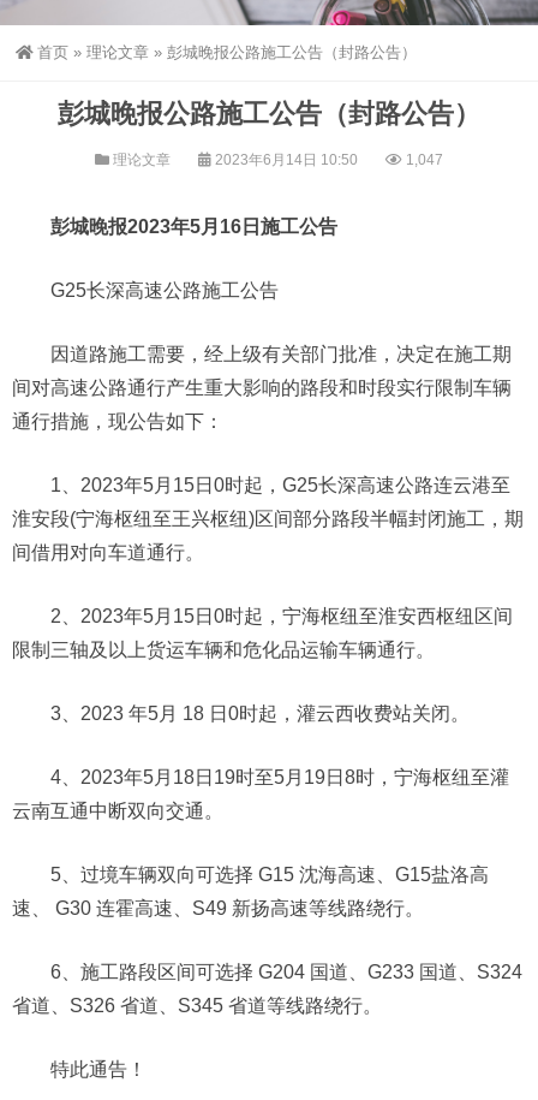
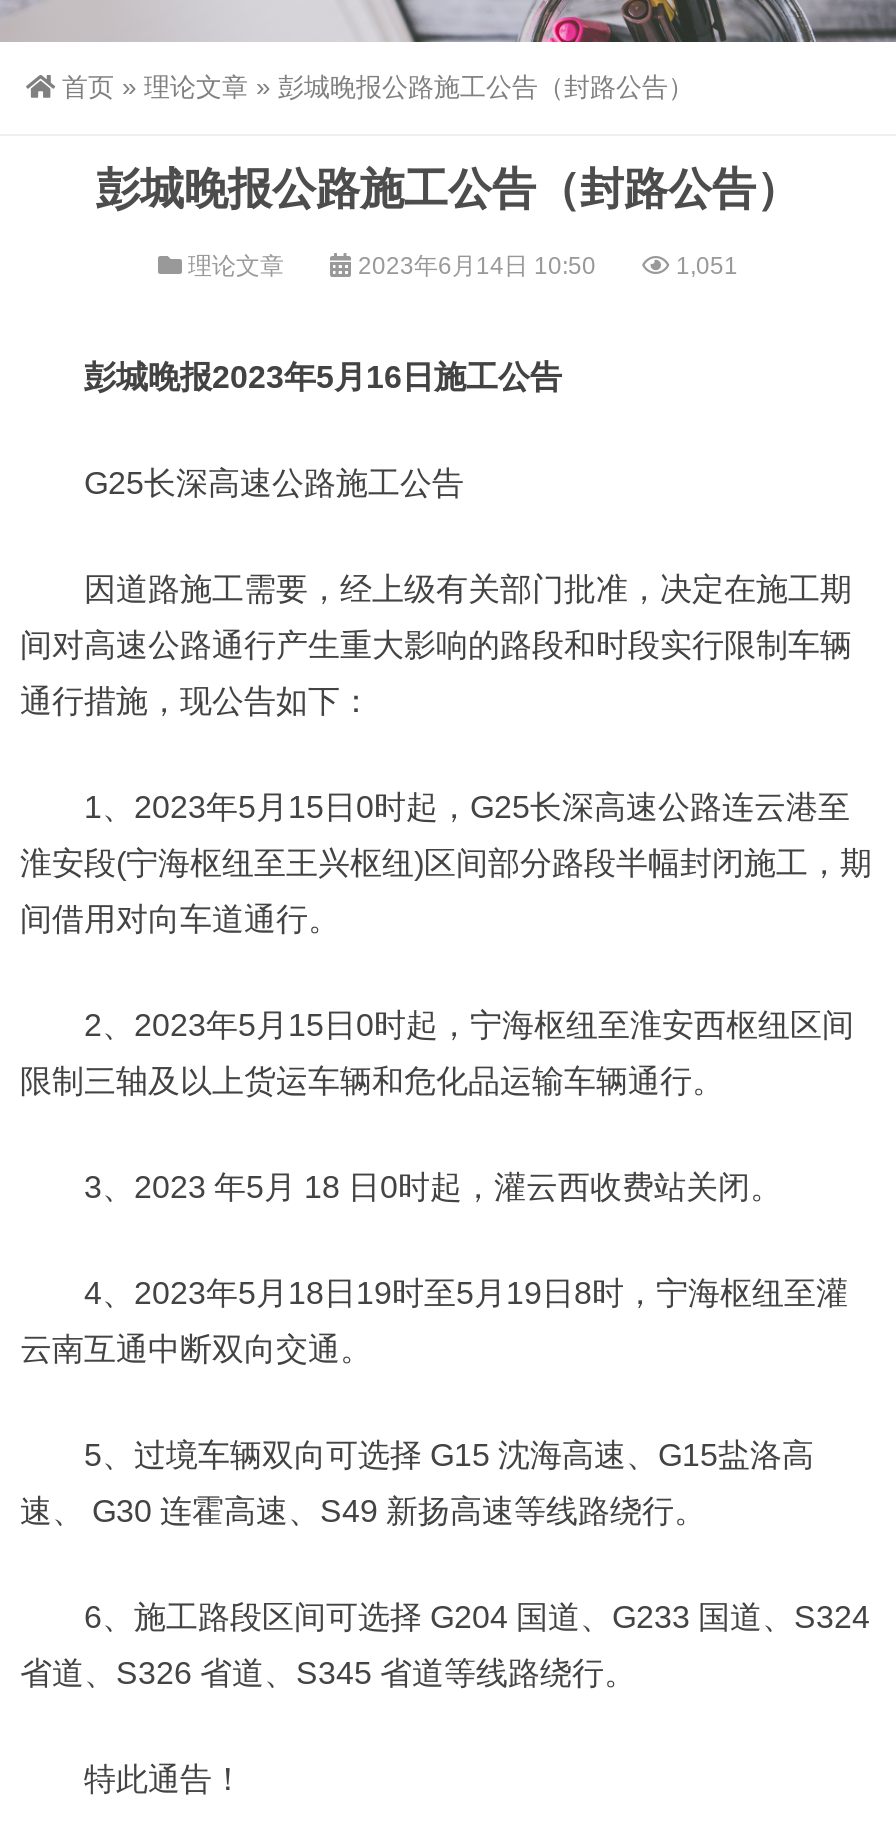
[402,151,443,168] 1,047 -> [670,252,738,280] 1,051

